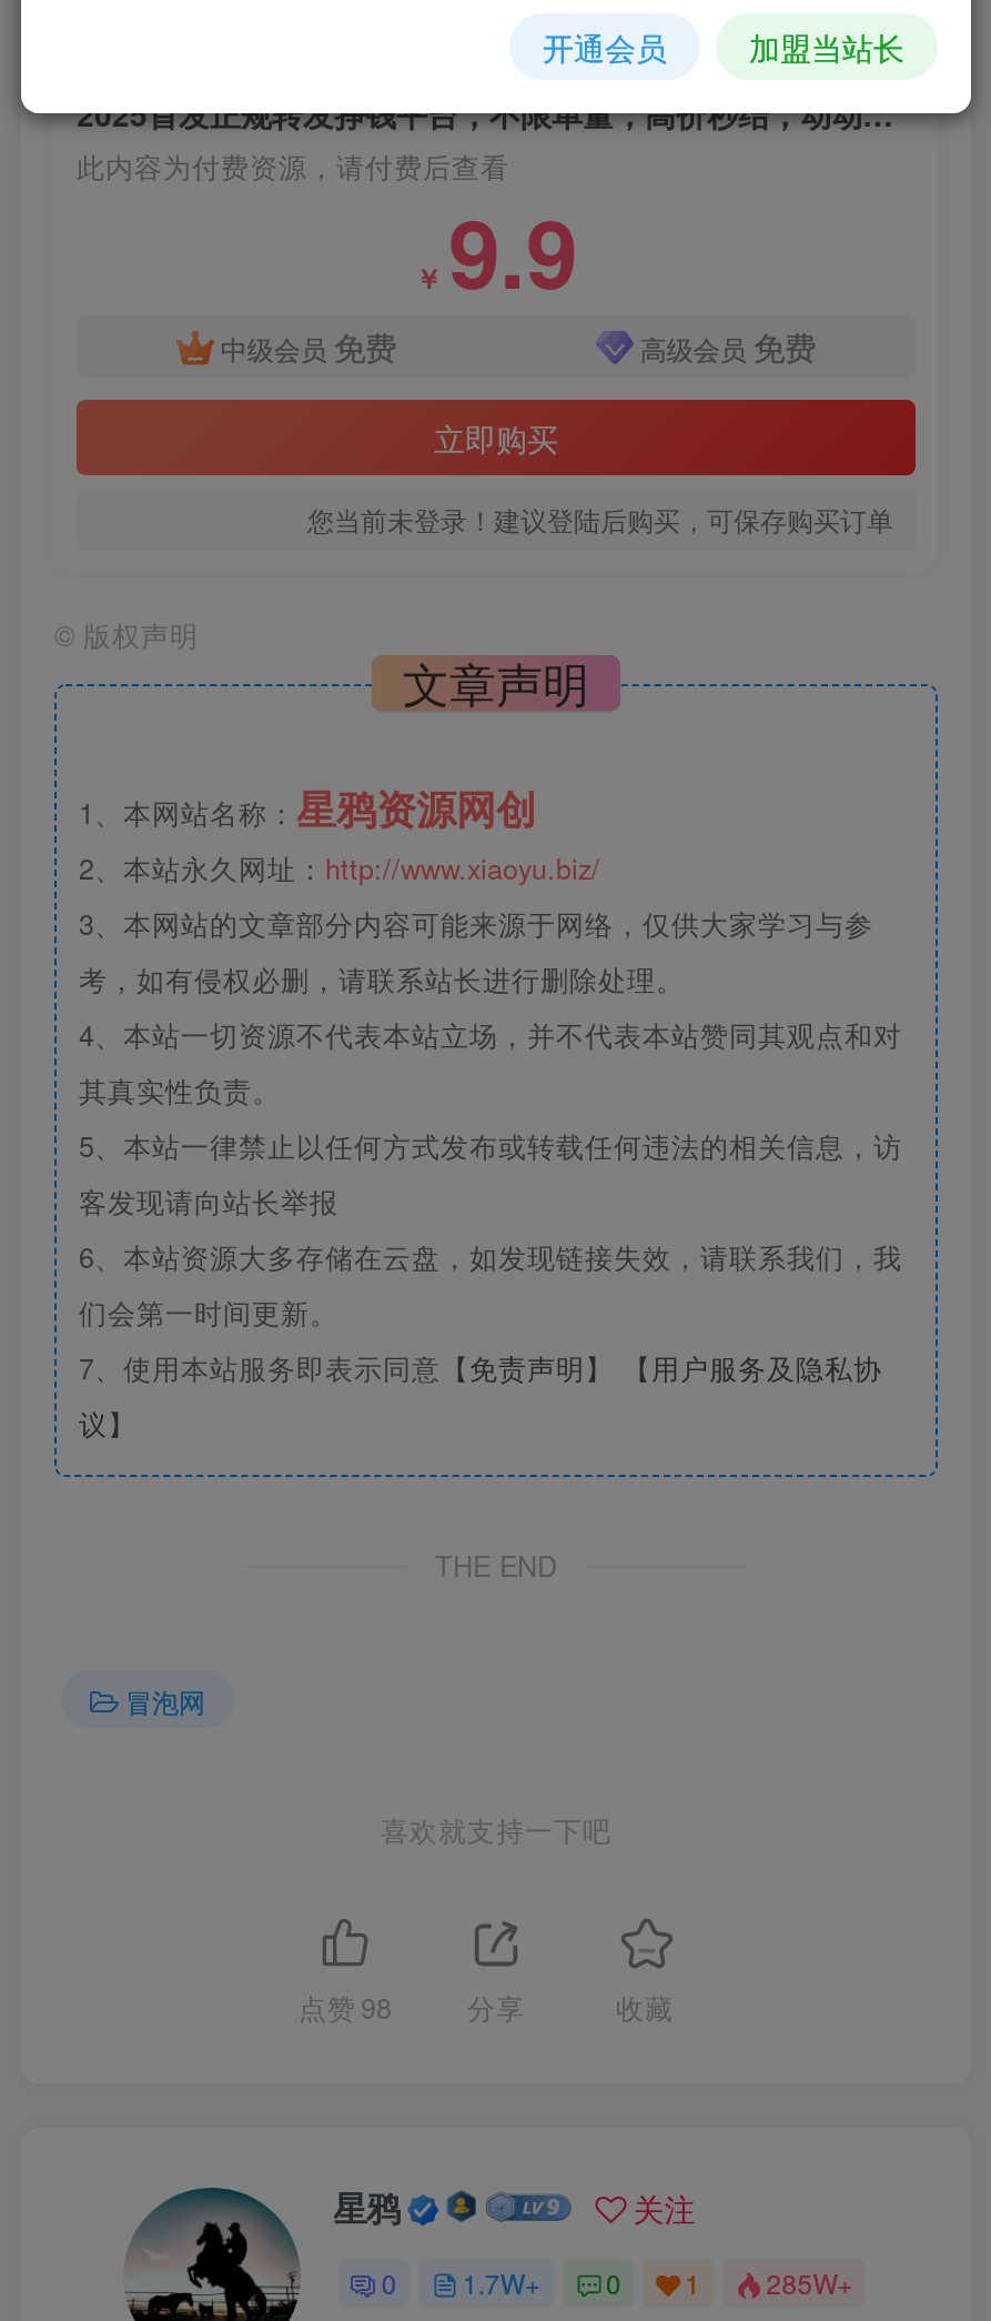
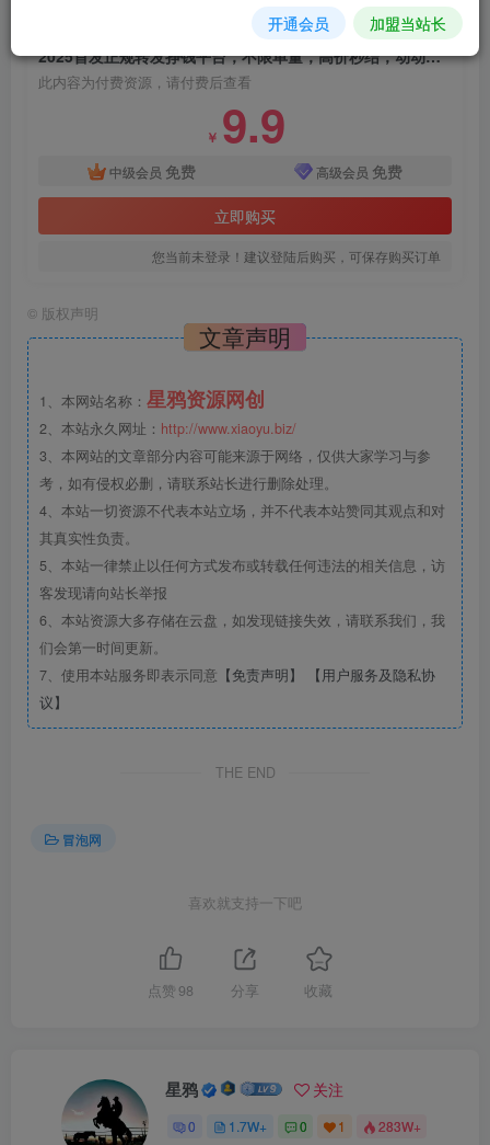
[381,2264,853,2302] 0 1.7W+ 0 1 285W+ -> [188,1117,421,1136] 0 1.7W+ 0 1 283W+

